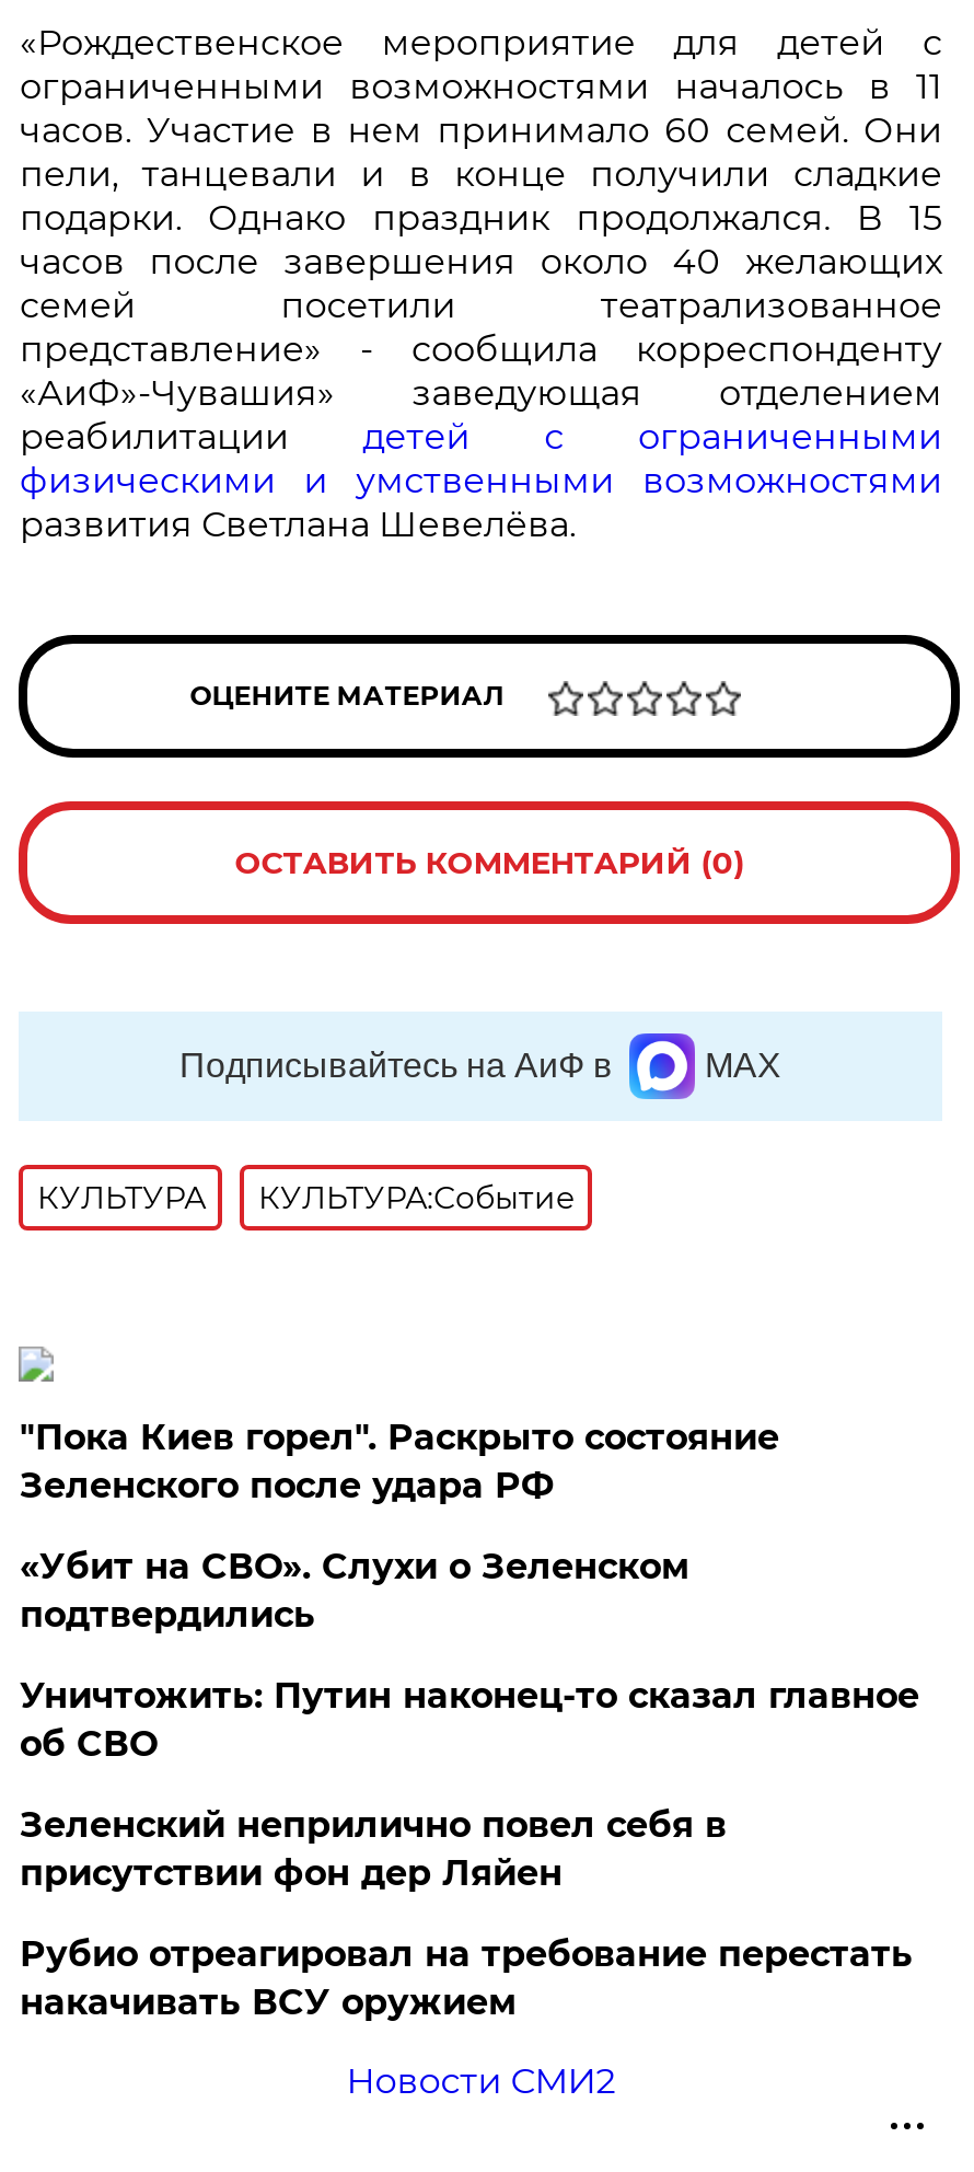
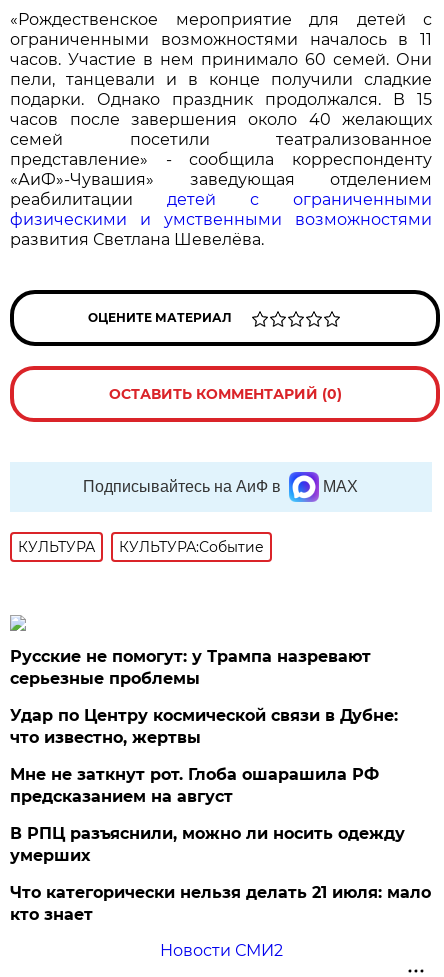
[19,1416,779,1506] "Пока Киев горел". Раскрыто состояние | Зеленского после удара РФ -> [10,647,371,688] Русские не помогут: у Трампа назревают | серьезные проблемы
[19,1546,689,1635] «Убит на СВО». Слухи о Зеленском | подтвердились -> [10,706,398,747] Удар по Центру космической связи в Дубне: | что известно, жертвы
[19,1675,919,1765] Уничтожить: Путин наконец-то сказал главное | об СВО -> [10,765,379,806] Мне не заткнут рот. Глоба ошарашила РФ | предсказанием на август
[19,1804,726,1894] Зеленский неприлично повел cебя в | присутствии фон дер Ляйен -> [10,824,405,865] В РПЦ разъяснили, можно ли носить одежду | умерших
[19,1933,912,2023] Рубио отреагировал на требование перестать | накачивать ВСУ оружием -> [10,883,431,924] Что категорически нельзя делать 21 июля: мало | кто знает

